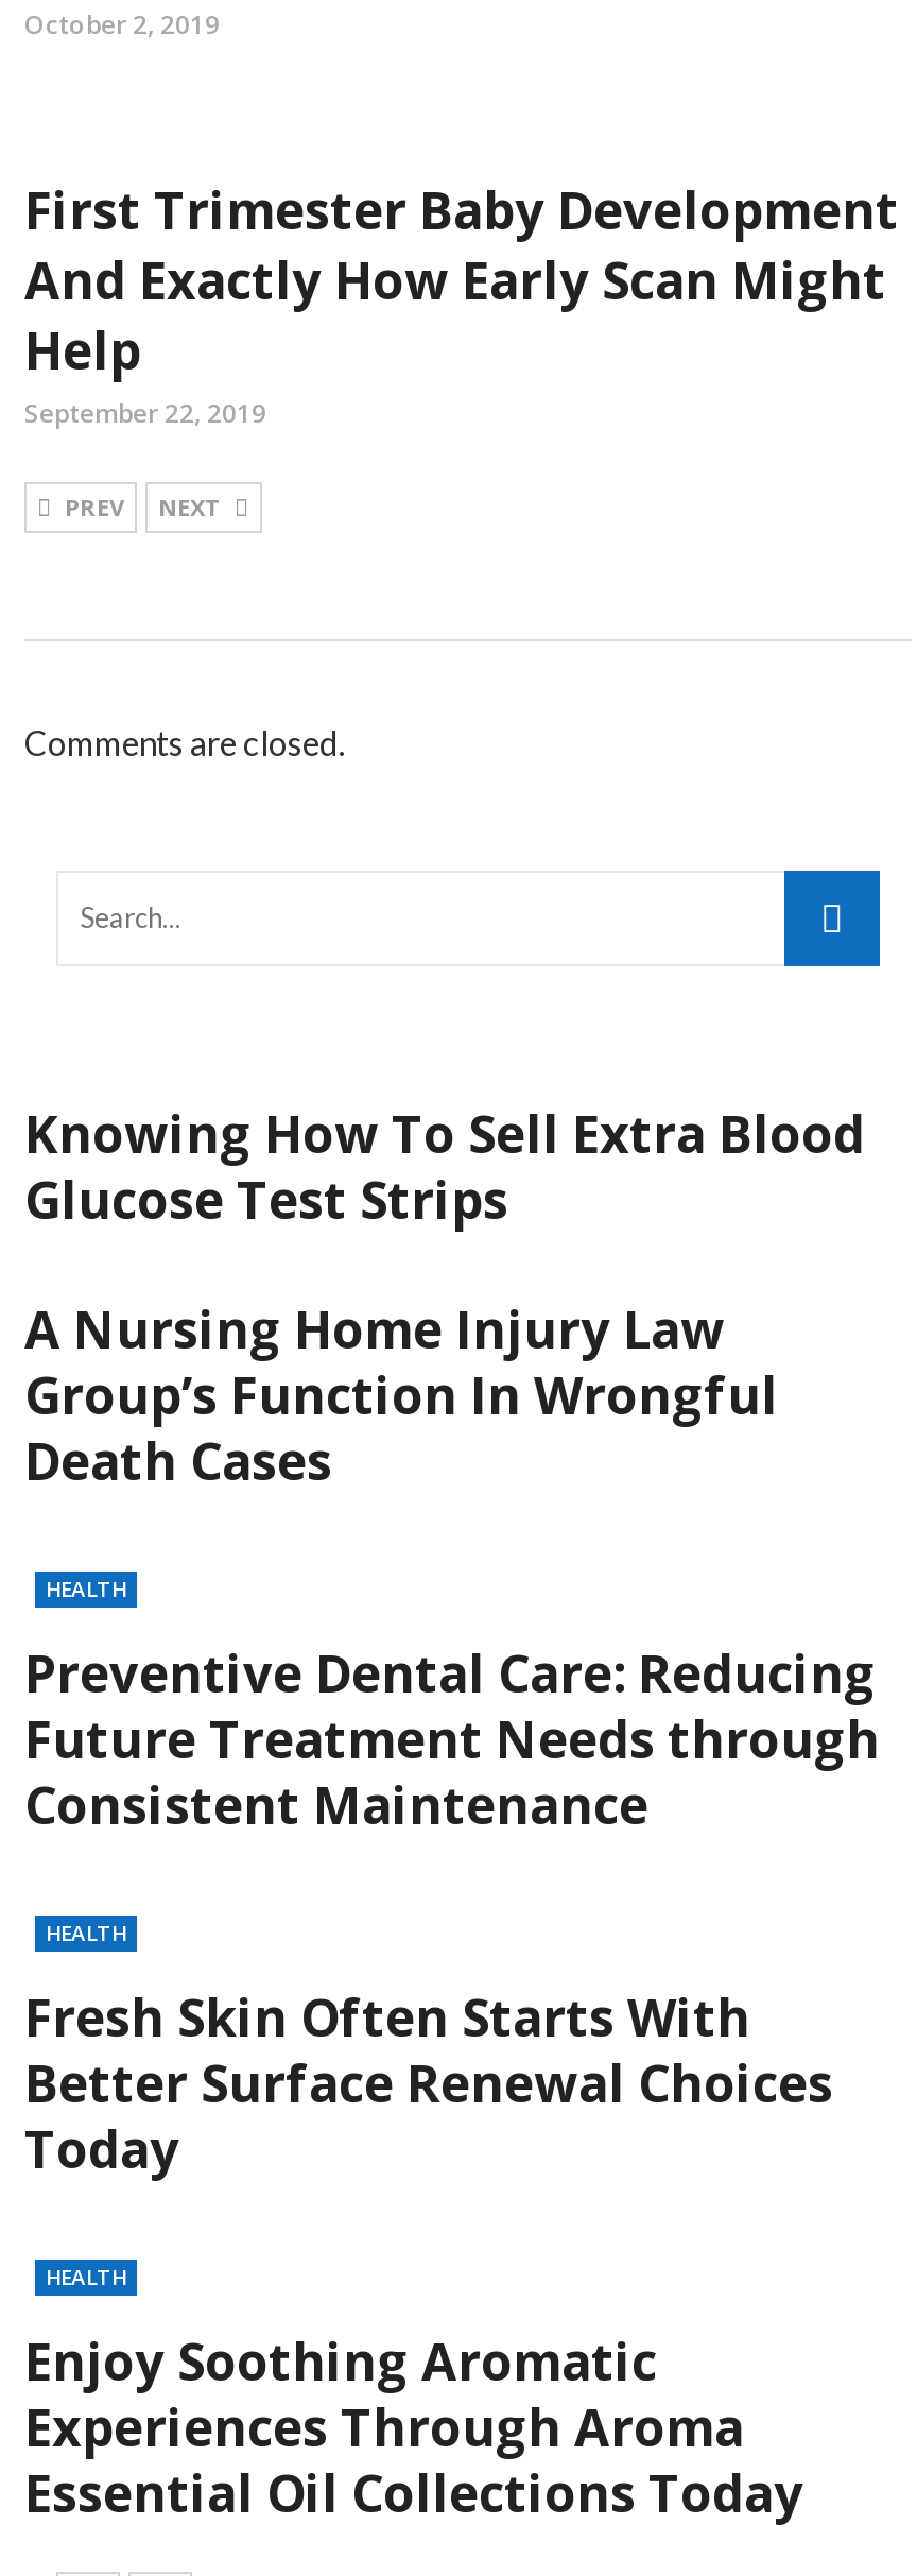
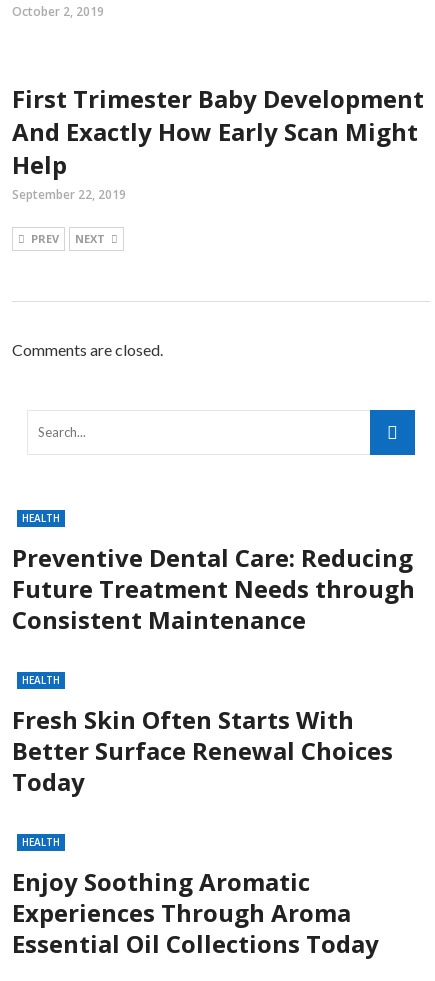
[24,1098,865,1495] Knowing How To Sell Extra Blood | Glucose Test Strips | A Nursing Home Injury Law | Group’s Function In Wrongful | Death Cases -> none

